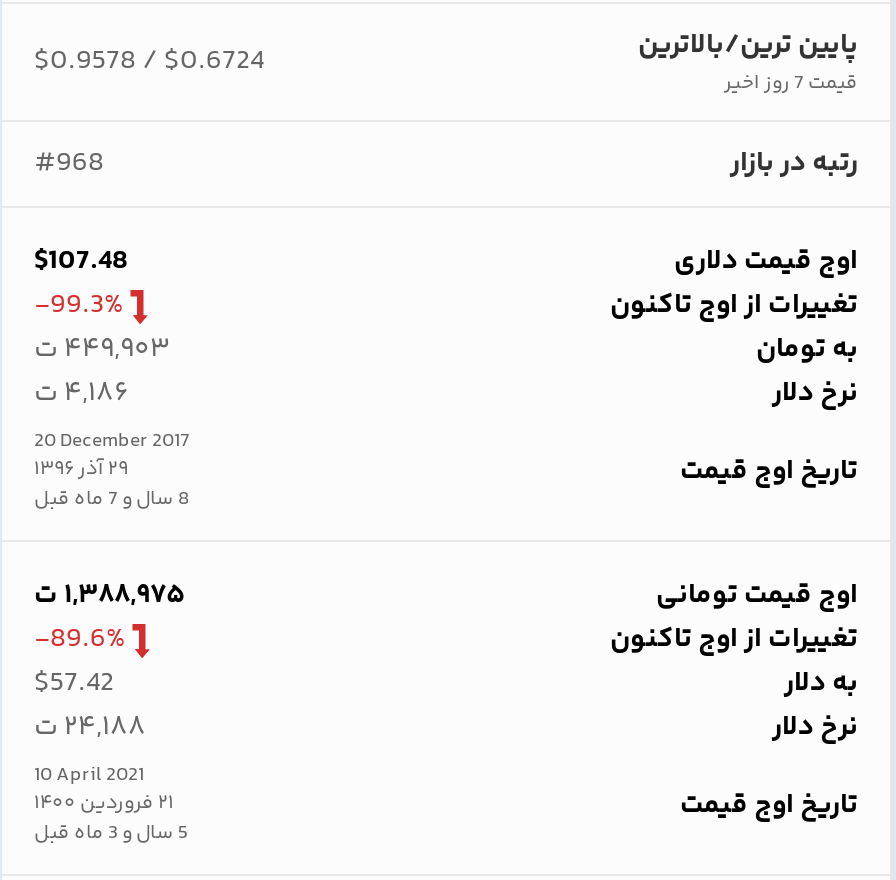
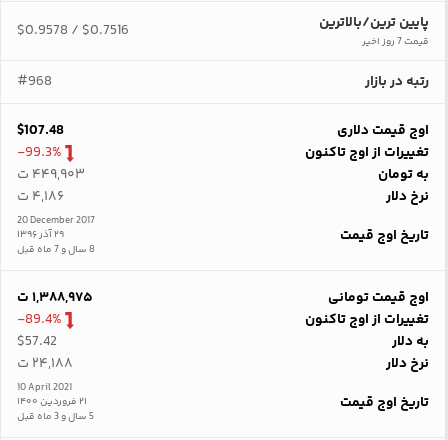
[34,40,264,85] $0.9578 / $0.6724 -> [17,20,129,42] $0.9578 / $0.7516
[34,618,126,662] -89.6% -> [17,309,62,331] -89.4%

